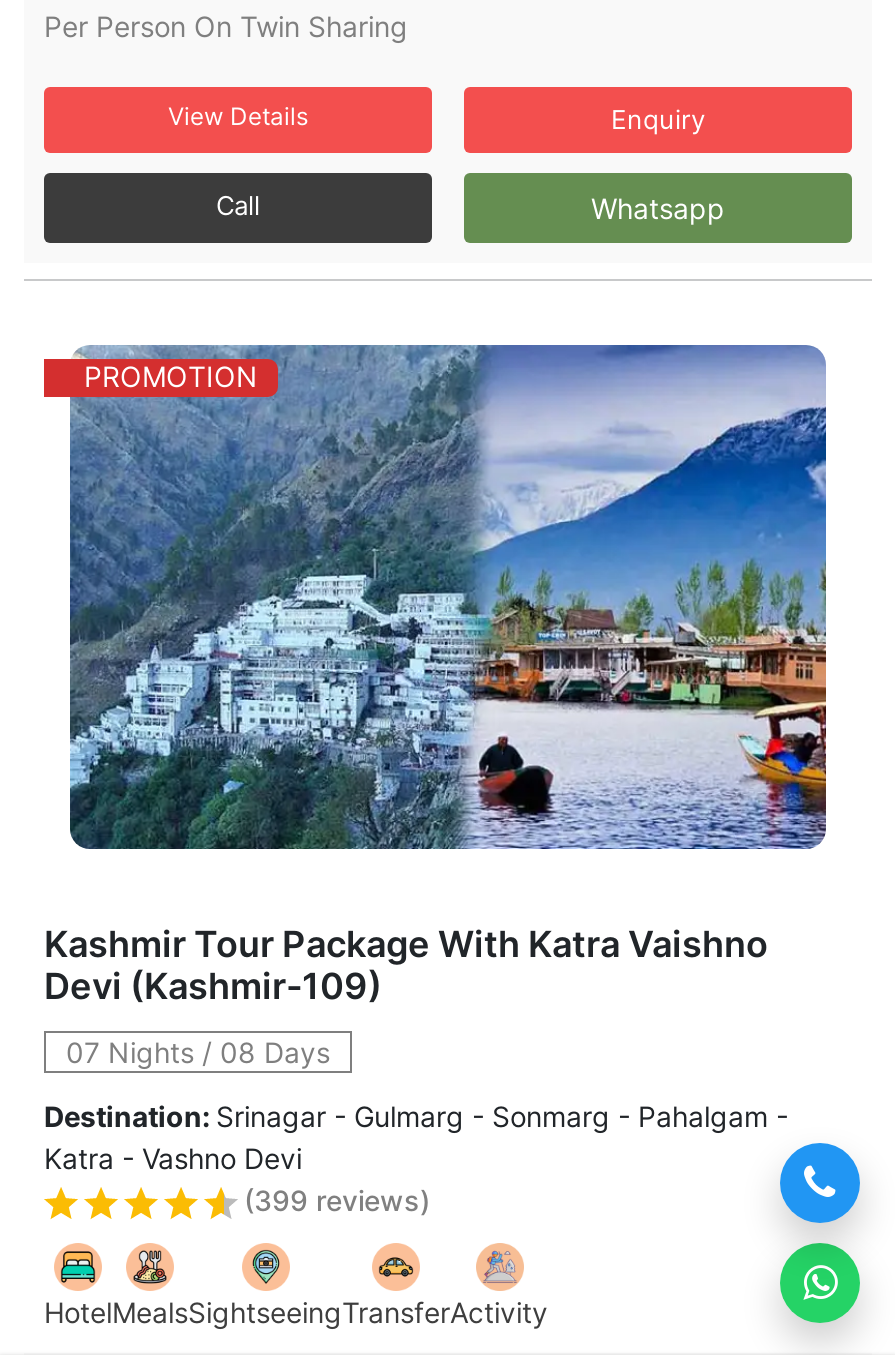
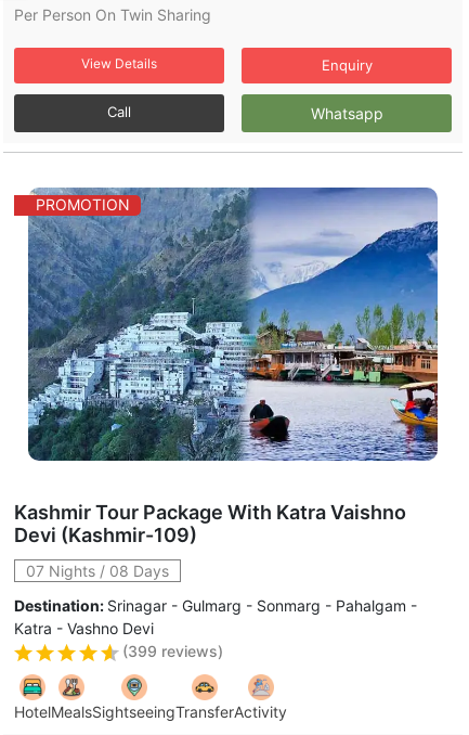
[778,1141,862,1335] [image] -> none

